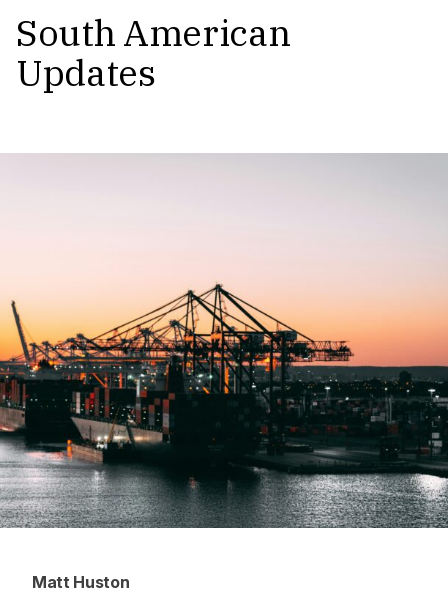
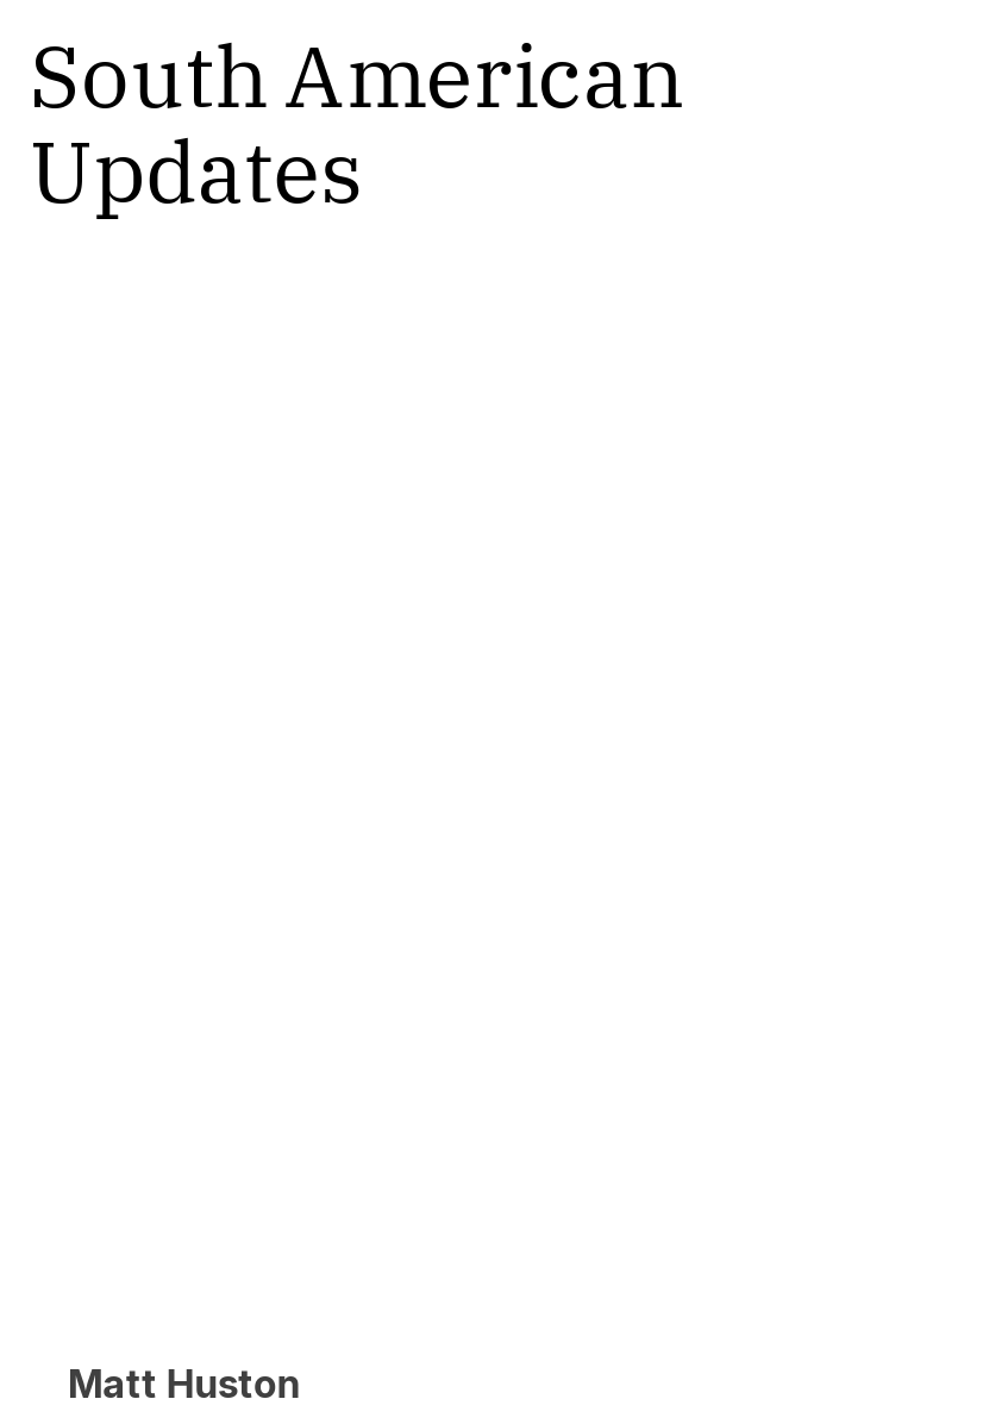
[3,153,445,529] [image] -> none

